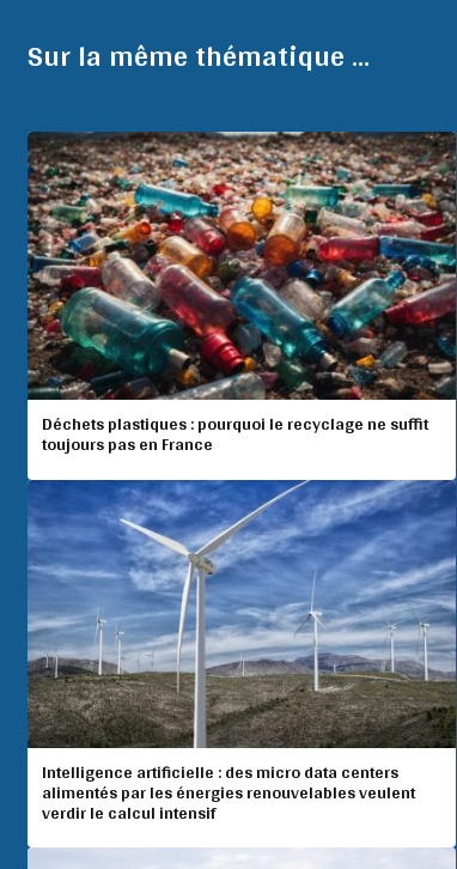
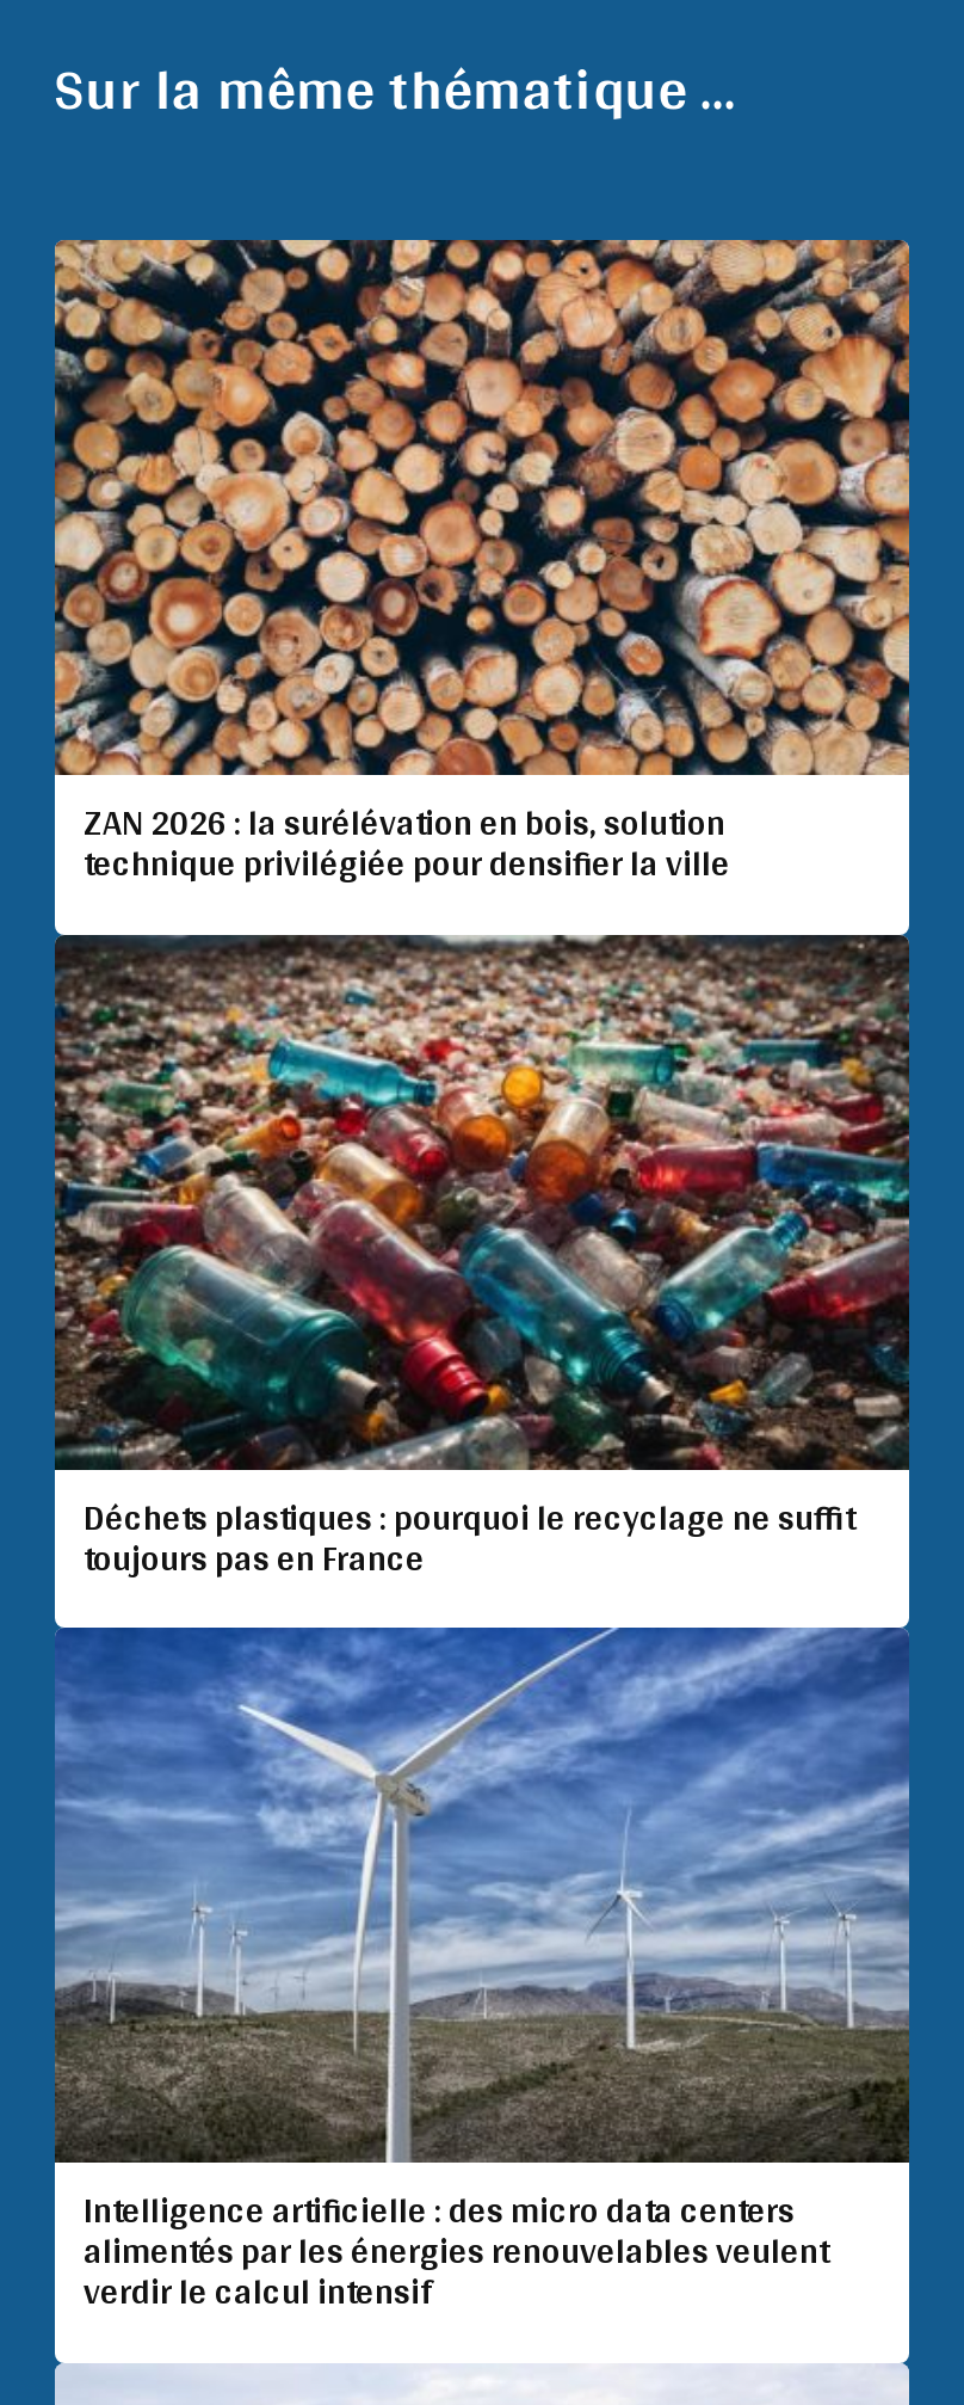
none -> [52,238,912,895] [image] | ZAN 2026 : la surélévation en bois, solution | technique privilégiée pour densifier la ville

